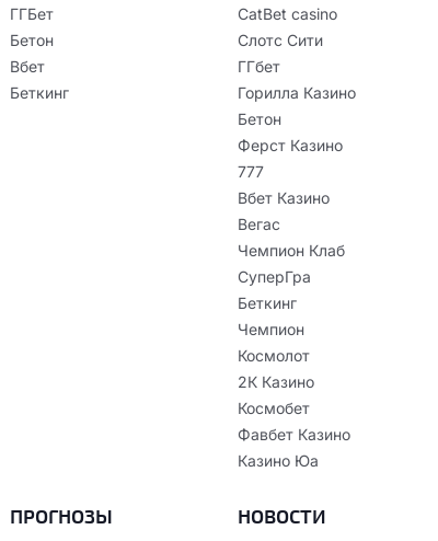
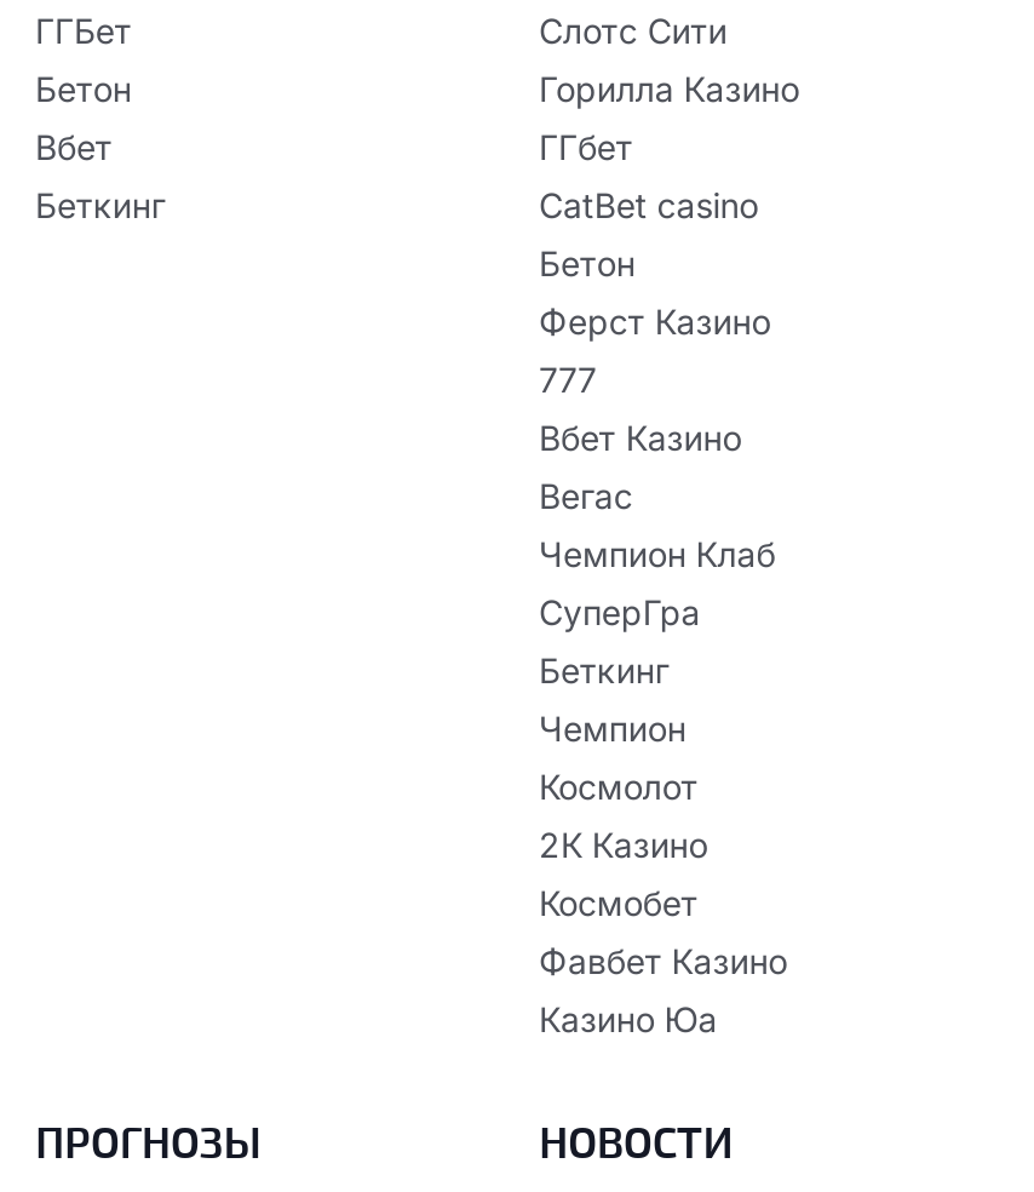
moved [238,4,337,23] -> [539,184,758,225]: CatBet casino
moved [238,31,355,102] -> [539,10,799,167]: Слотс Сити | ГГбет | Горилла Казино

